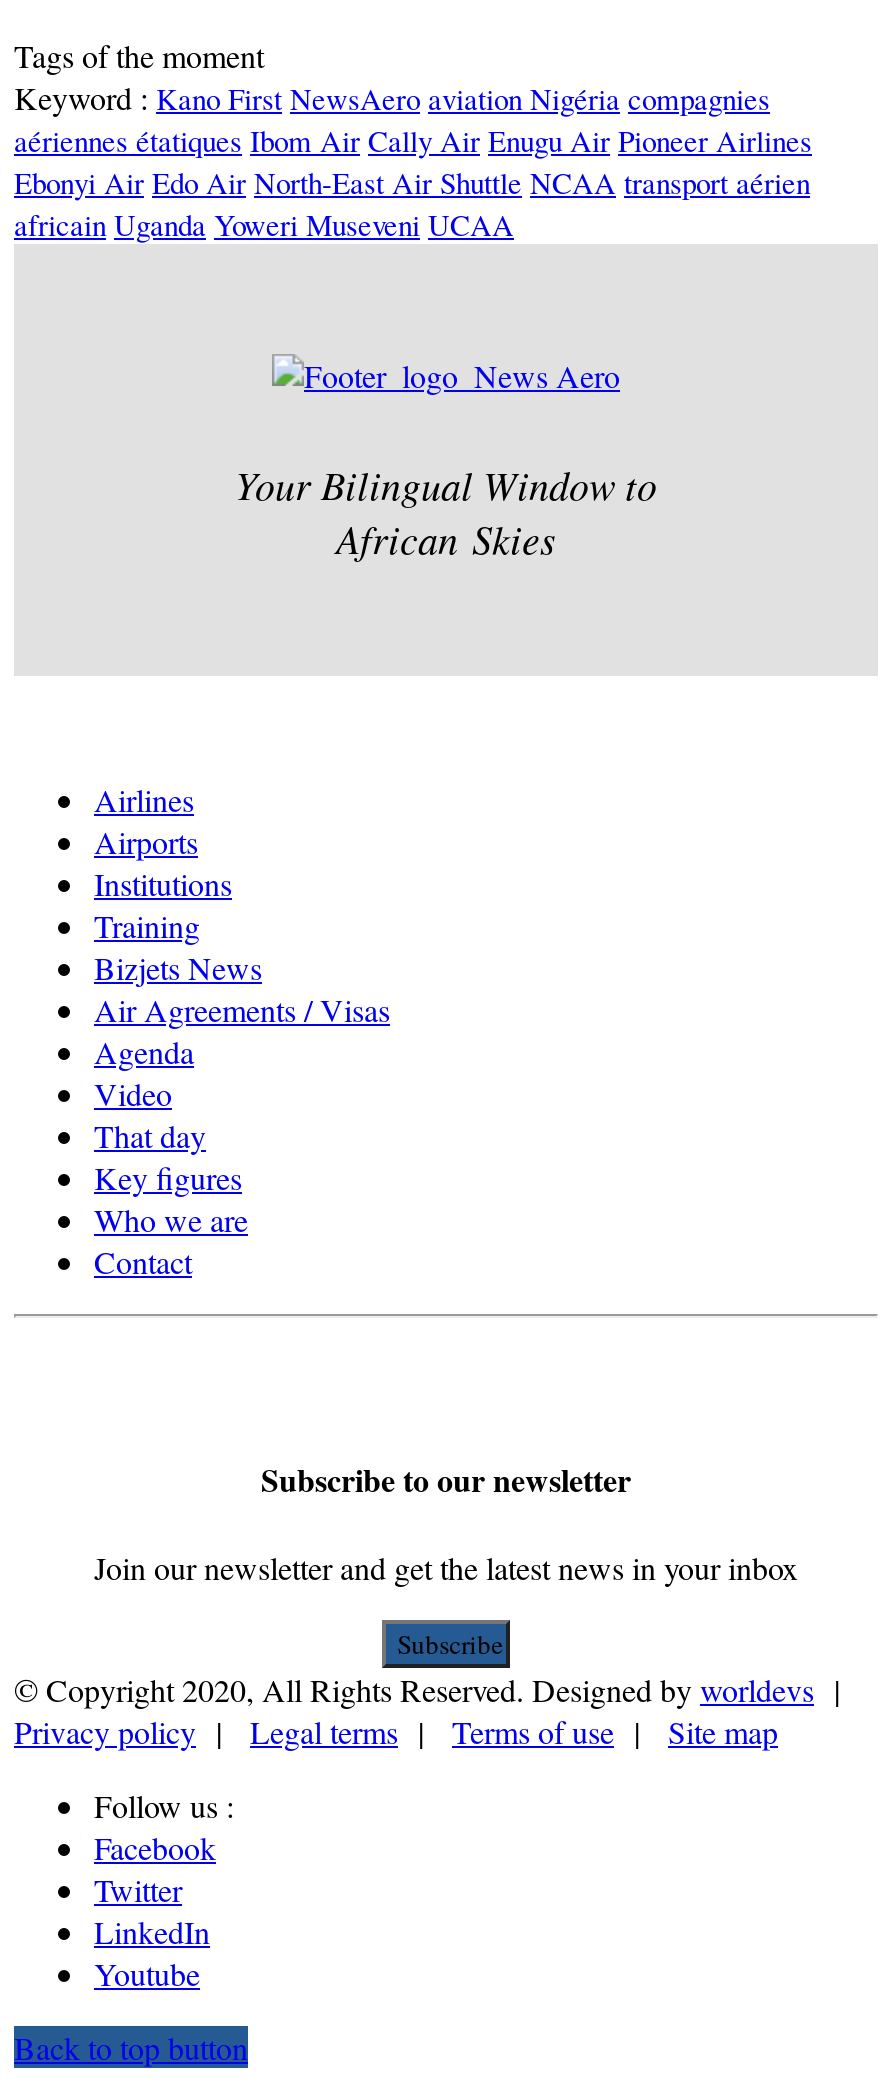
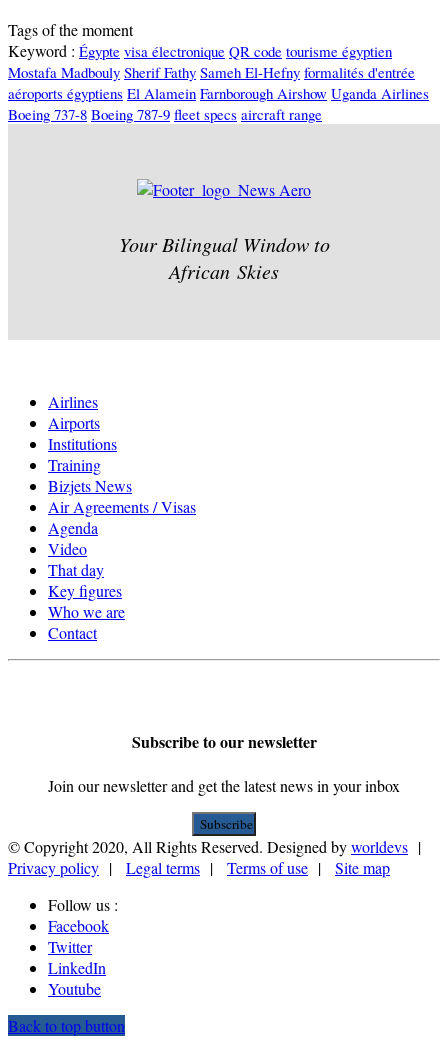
[14,76,812,244] Keyword : Kano First NewsAero aviation Nigéria compagnies | aériennes étatiques Ibom Air Cally Air Enugu Air Pioneer Airlines | Ebonyi Air Edo Air North-East Air Shuttle NCAA transport aérien | africain Uganda Yoweri Museveni UCAA -> [8,40,429,124] Keyword : Égypte visa électronique QR code tourisme égyptien | Mostafa Madbouly Sherif Fathy Sameh El-Hefny formalités d'entrée | aéroports égyptiens El Alamein Farnborough Airshow Uganda Airlines | Boeing 737-8 Boeing 787-9 fleet specs aircraft range

